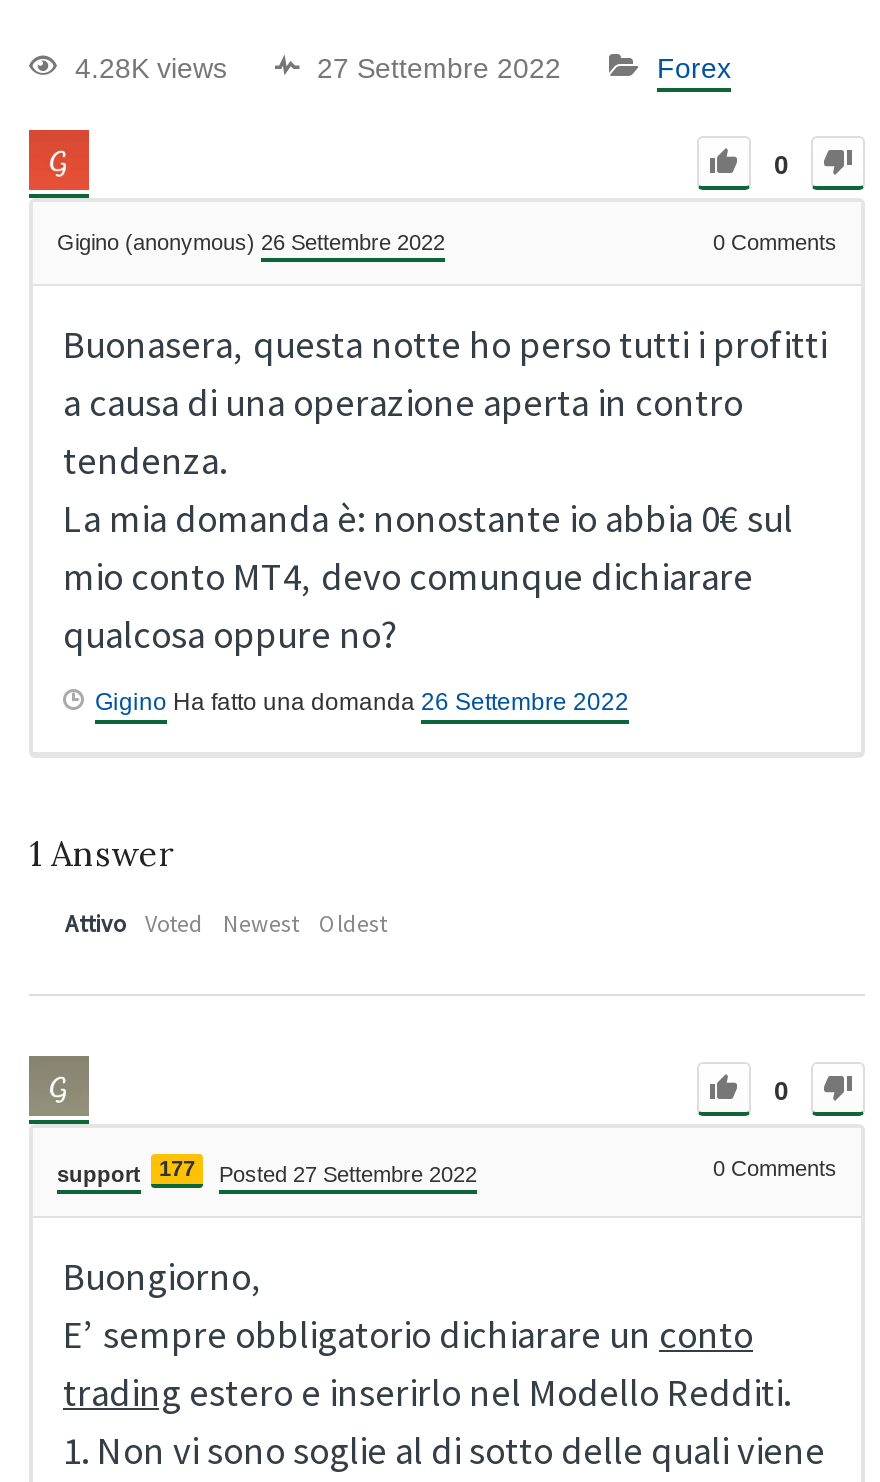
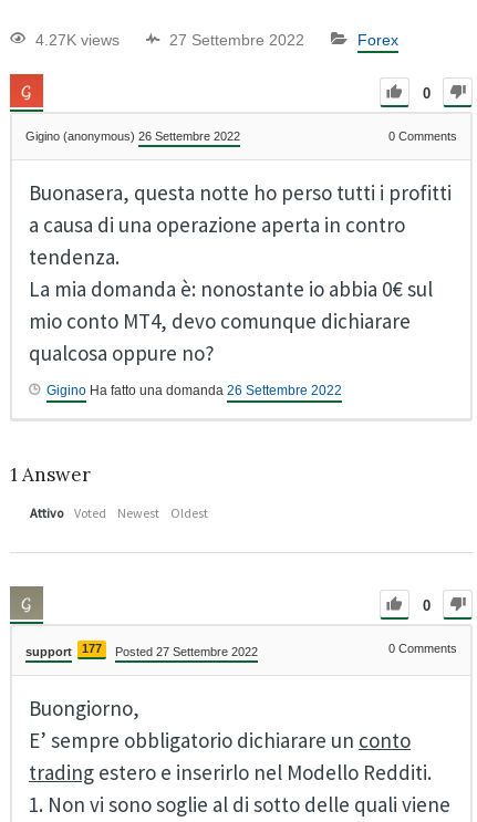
[75,53,227,85] 4.28K views -> [35,31,120,49] 4.27K views

